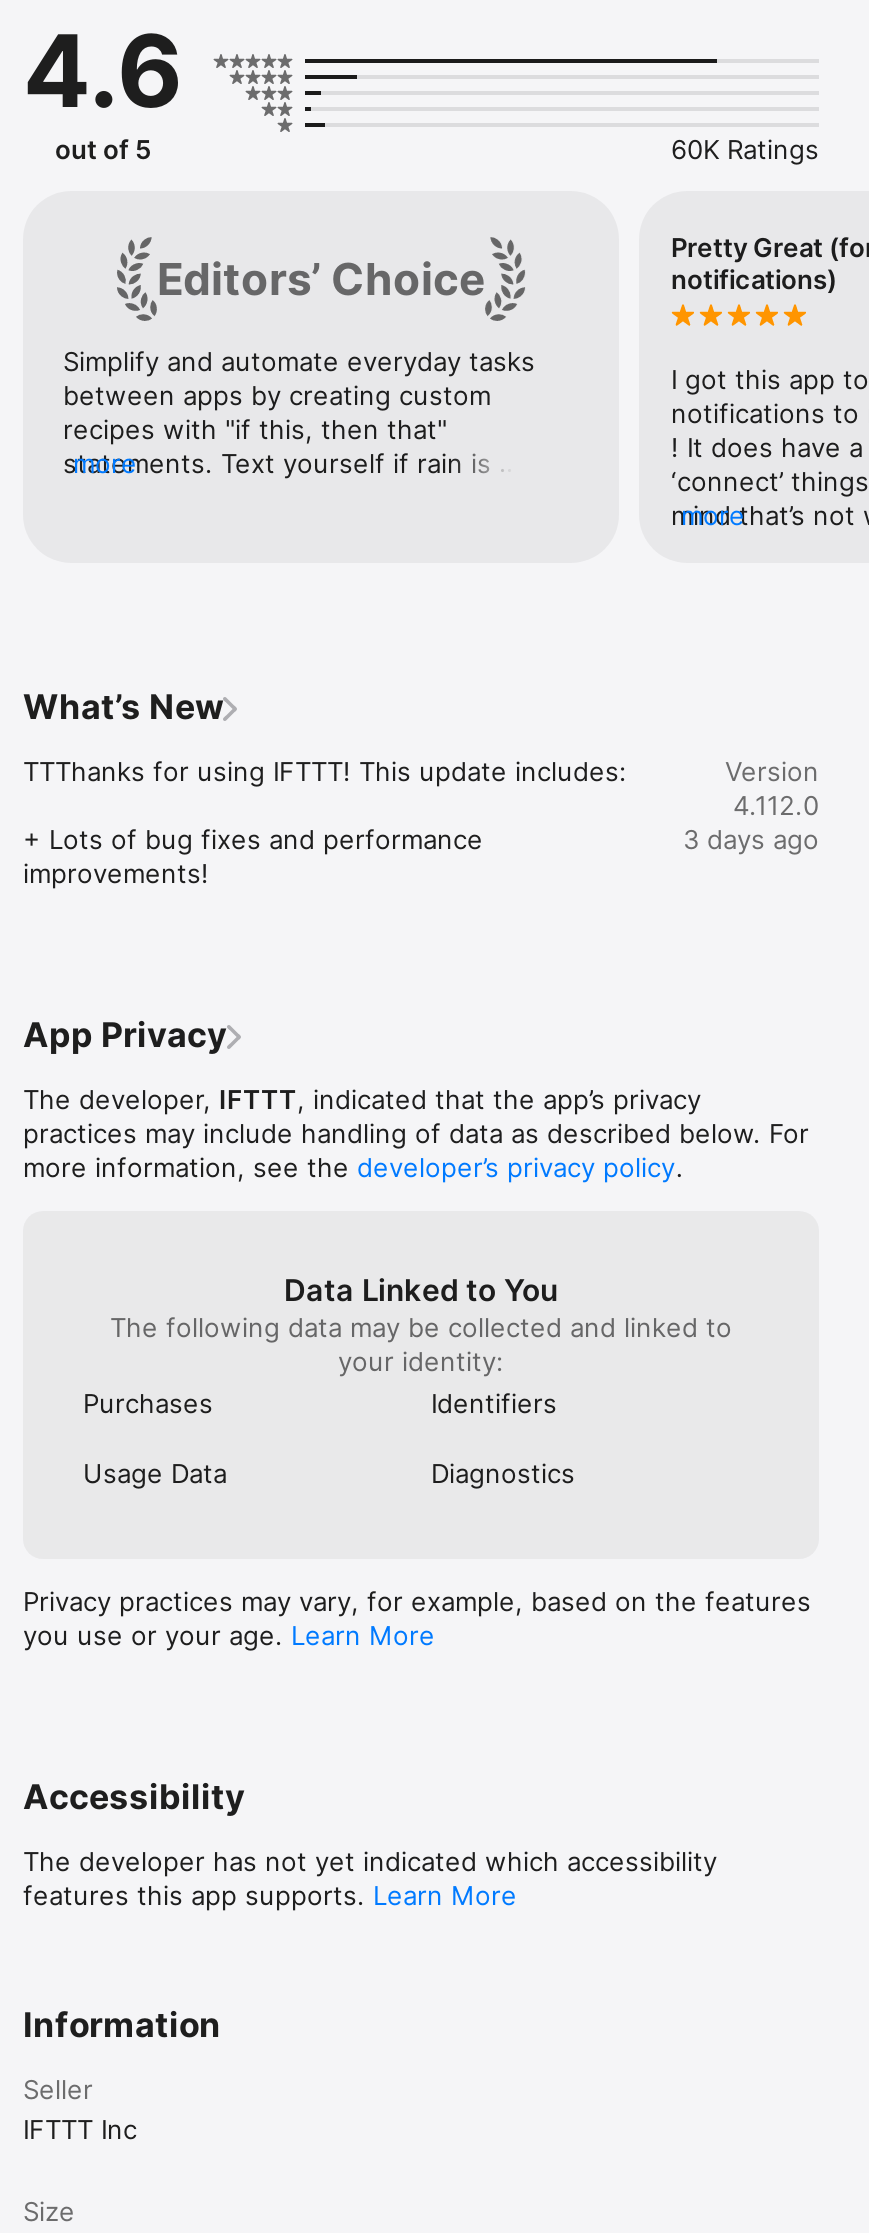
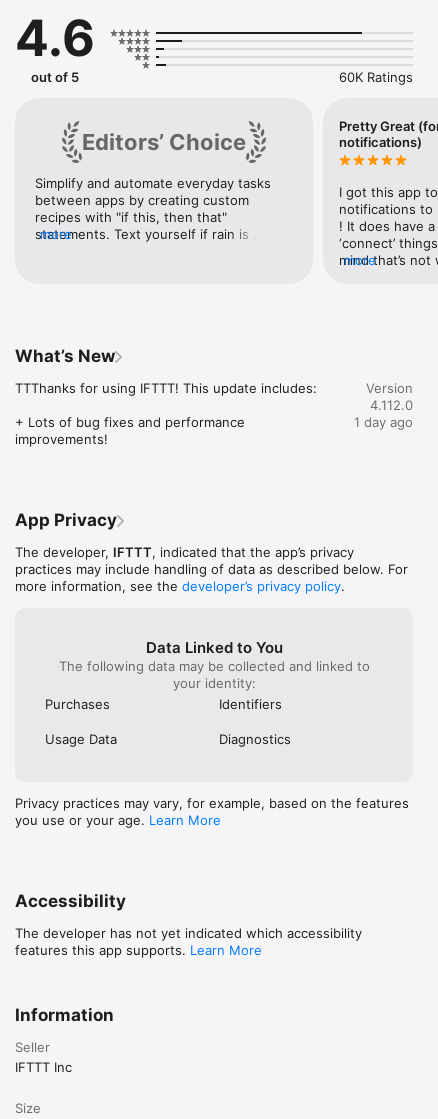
[683,823,819,855] 3 days ago -> [354,414,413,430] 1 day ago

